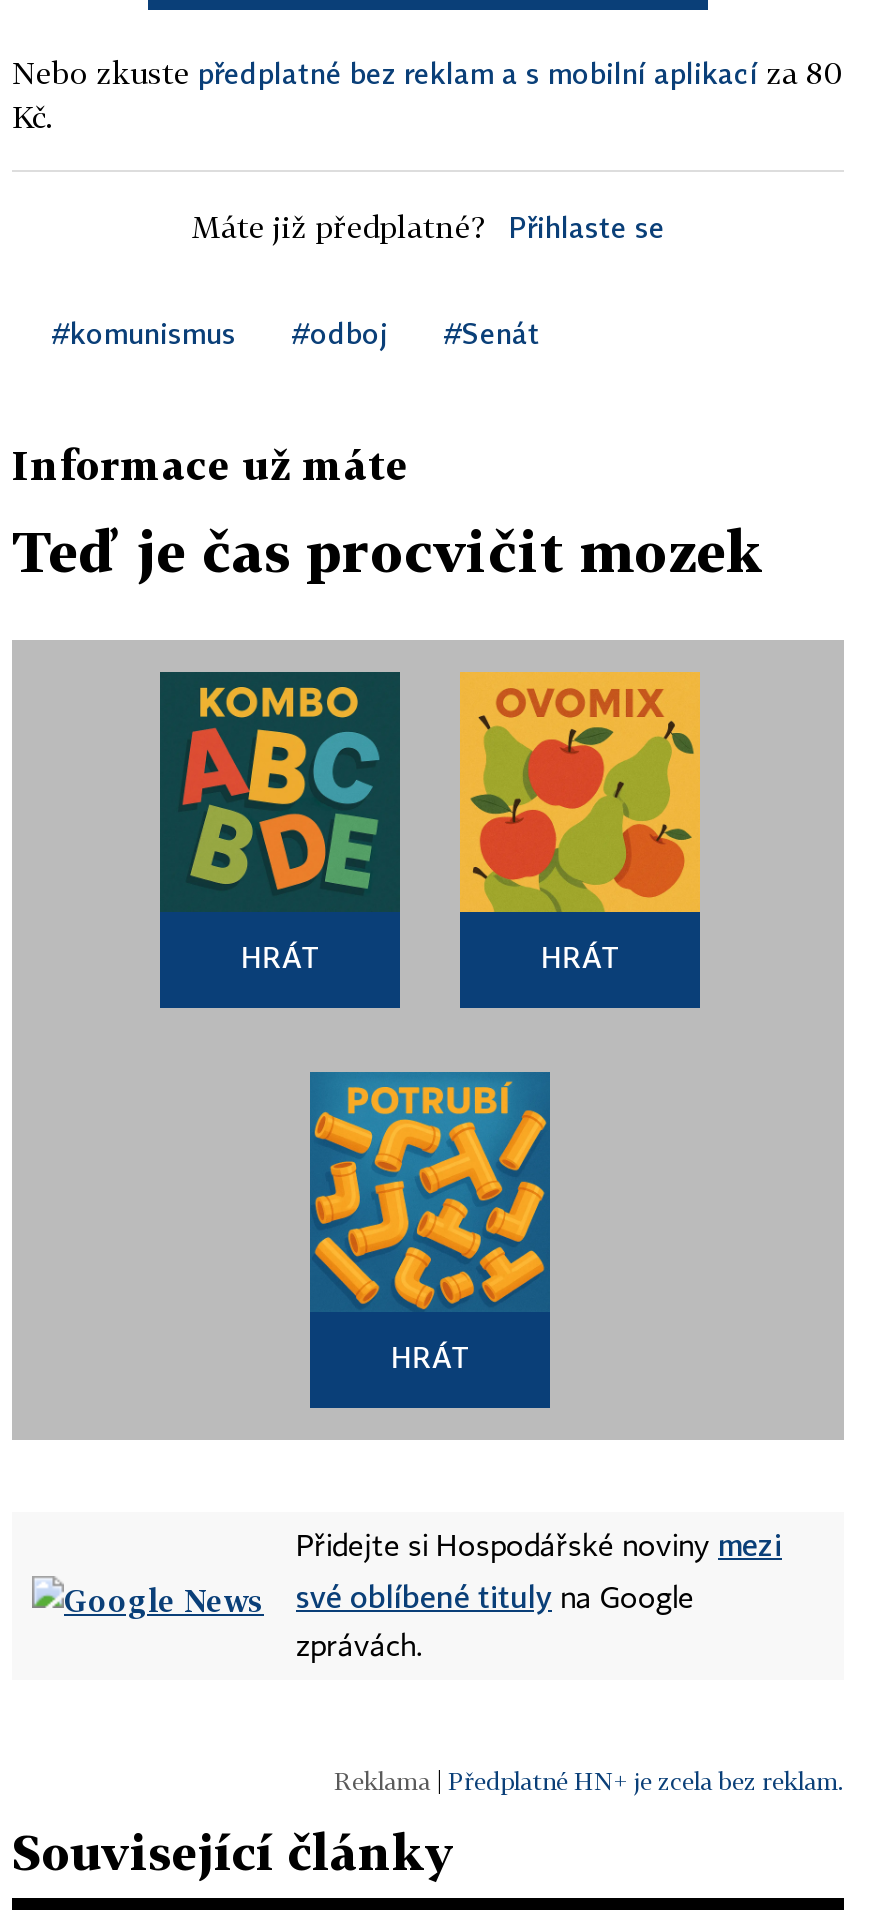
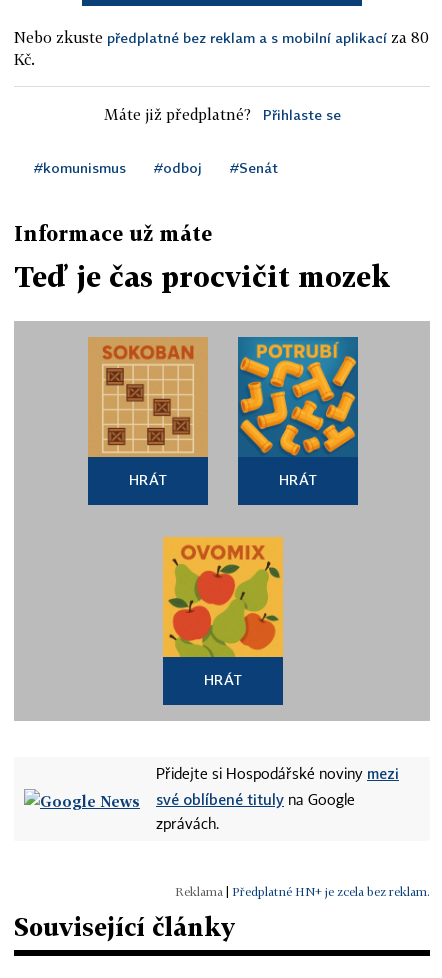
[158,670,402,912] [image] -> [88,337,208,458] [image]
moved [458,670,702,914] -> [162,536,284,658]: [image]
moved [308,1070,552,1312] -> [237,336,359,457]: [image]

